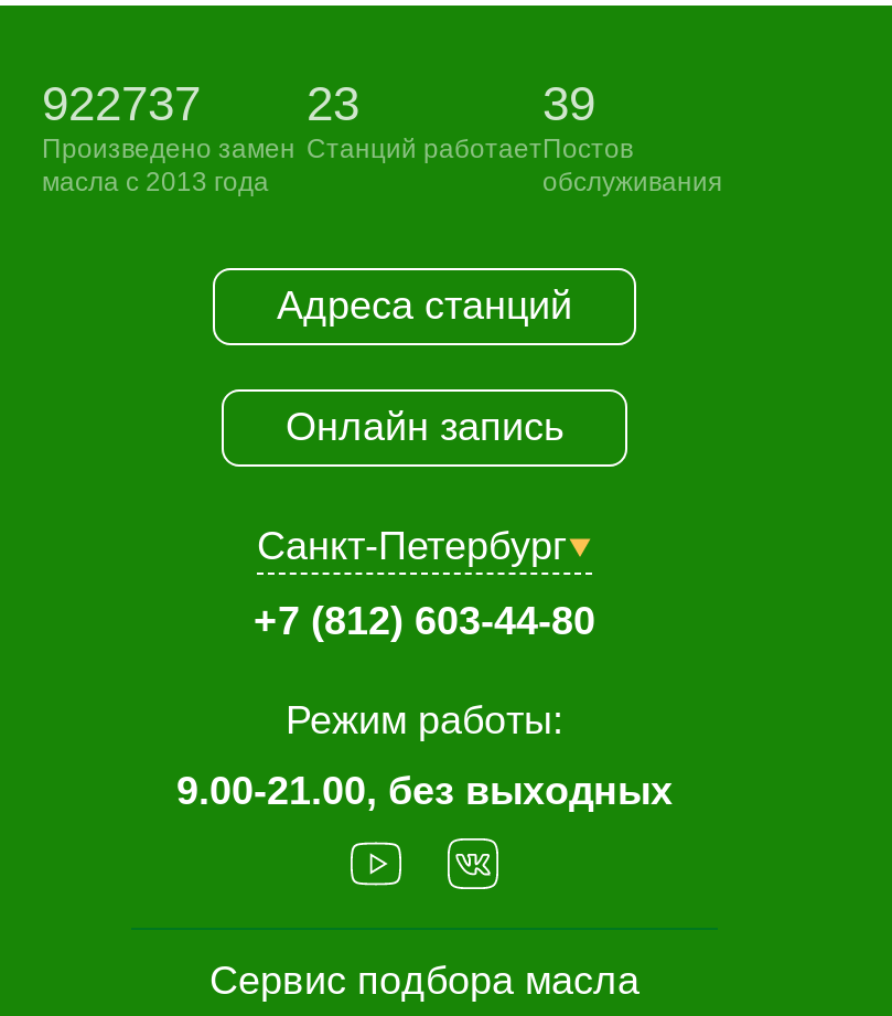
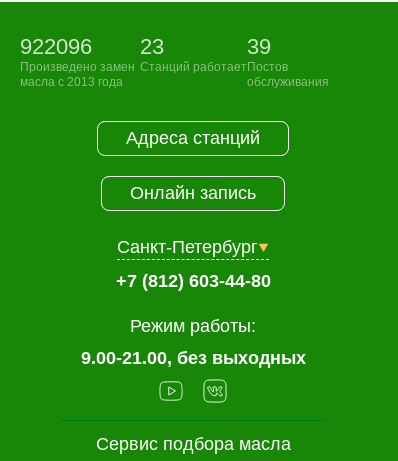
[42,76,359,131] 922737 23 -> [19,34,163,59] 922096 23

